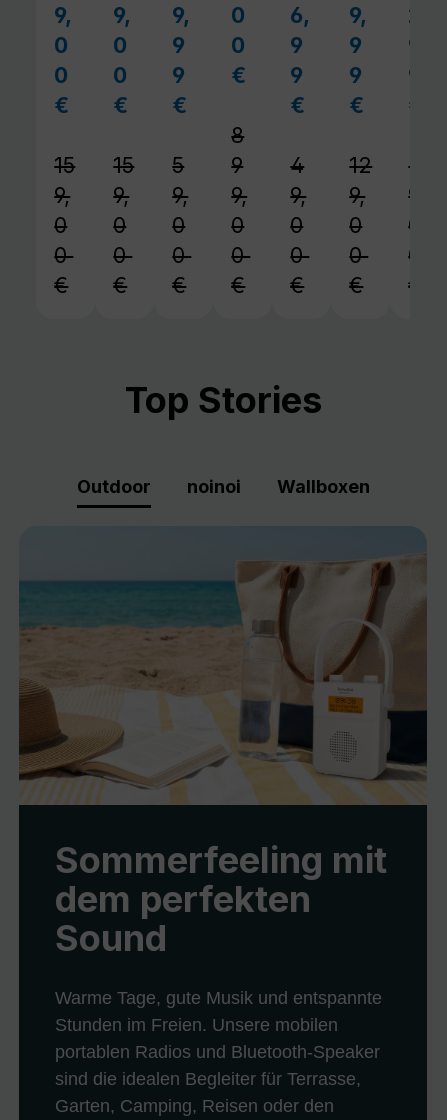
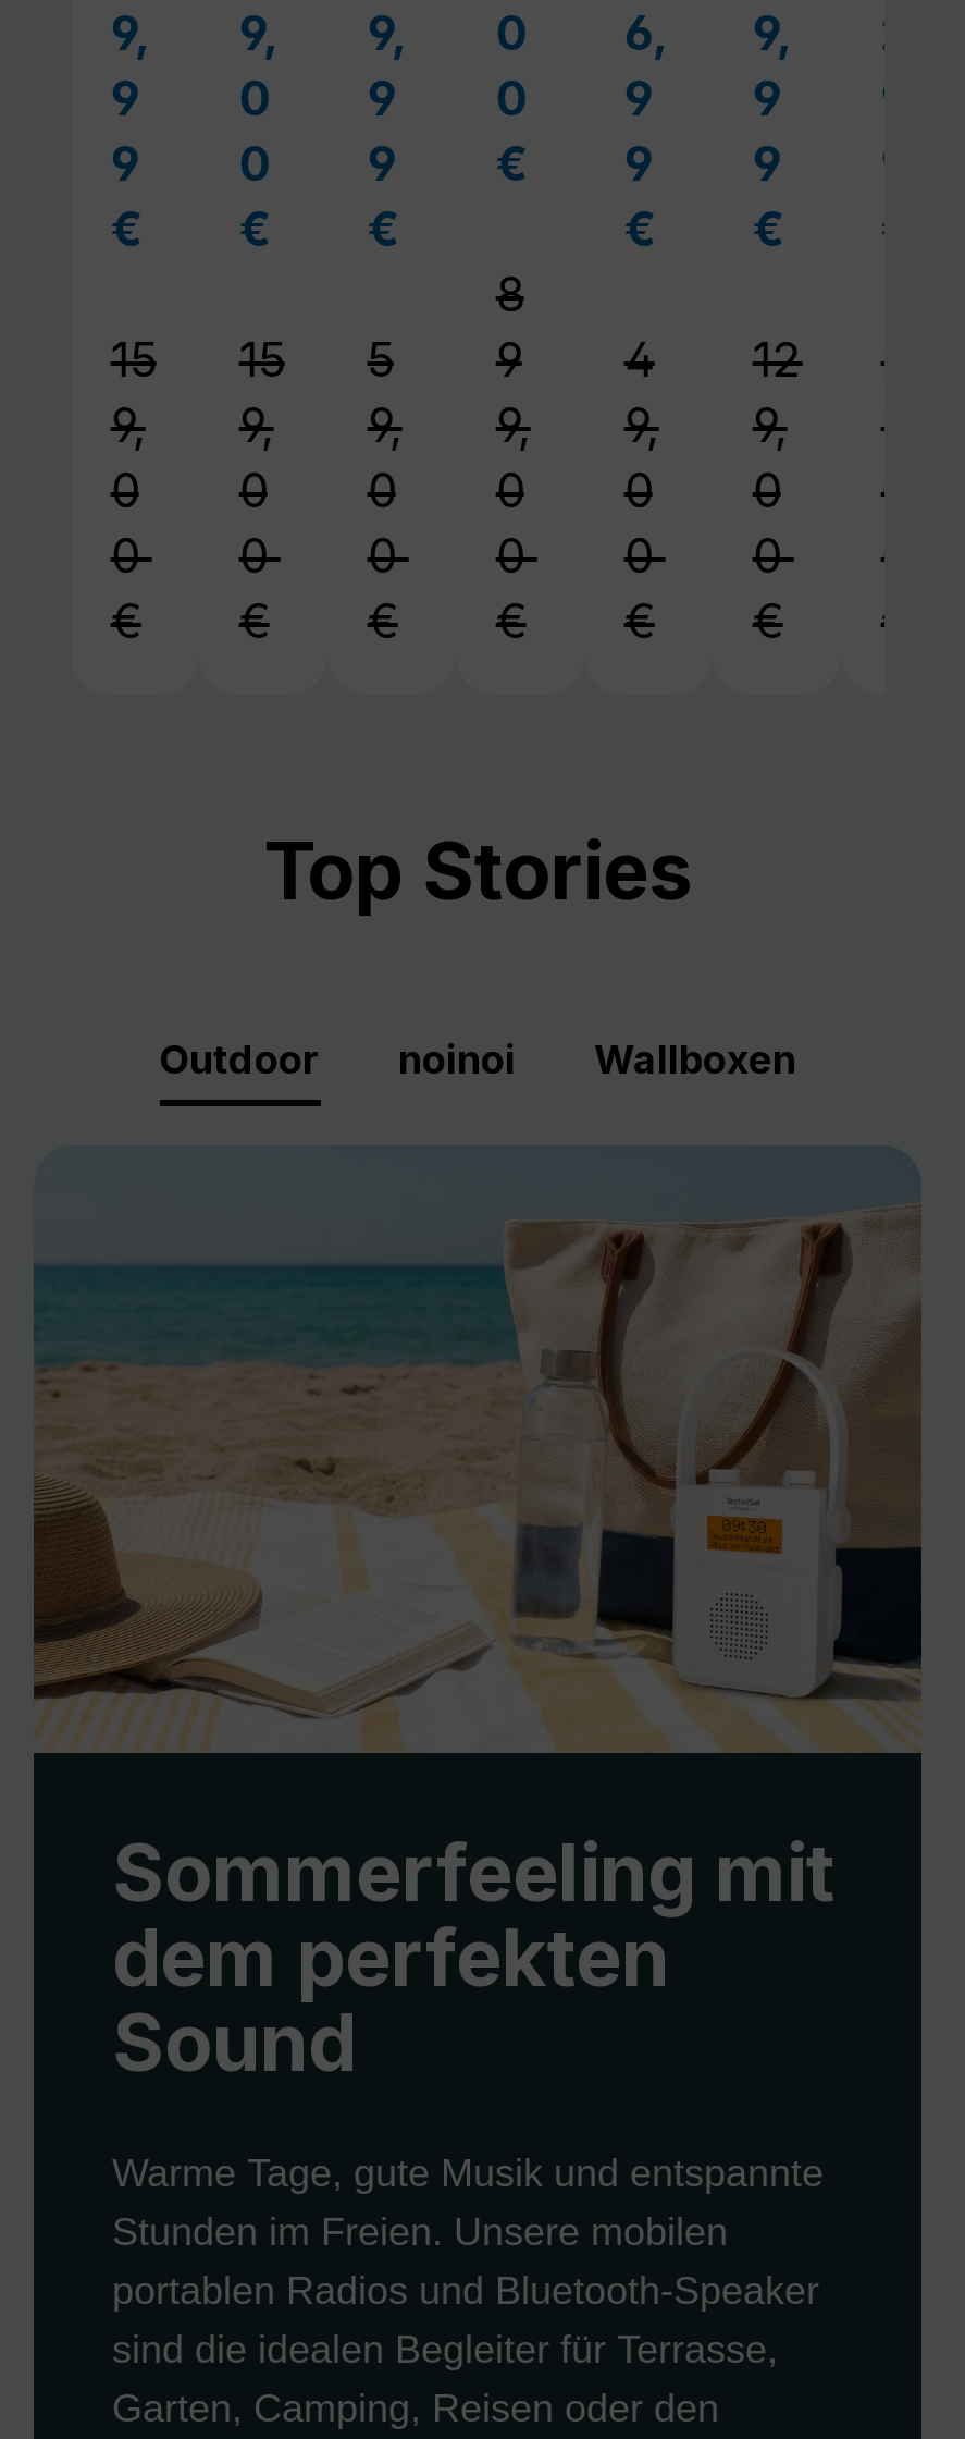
[54,32,68,58] 0 -> [111,71,139,127] 9
[54,62,73,88] 0 -> [111,136,150,193] 9

